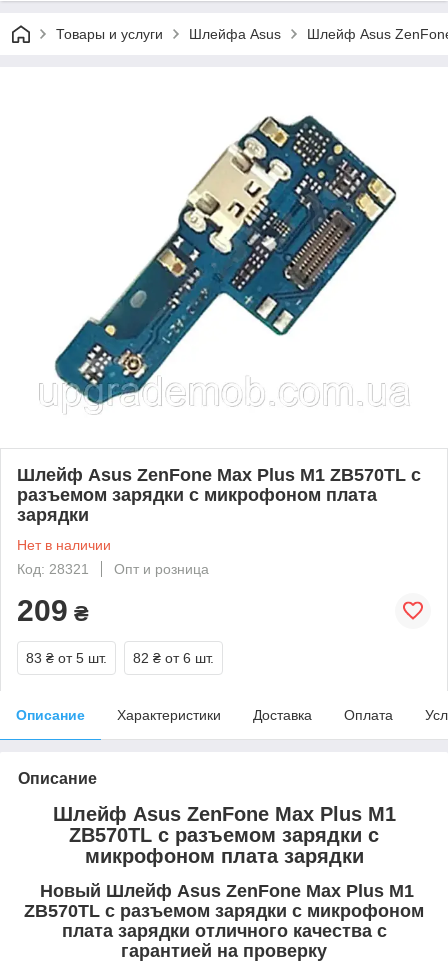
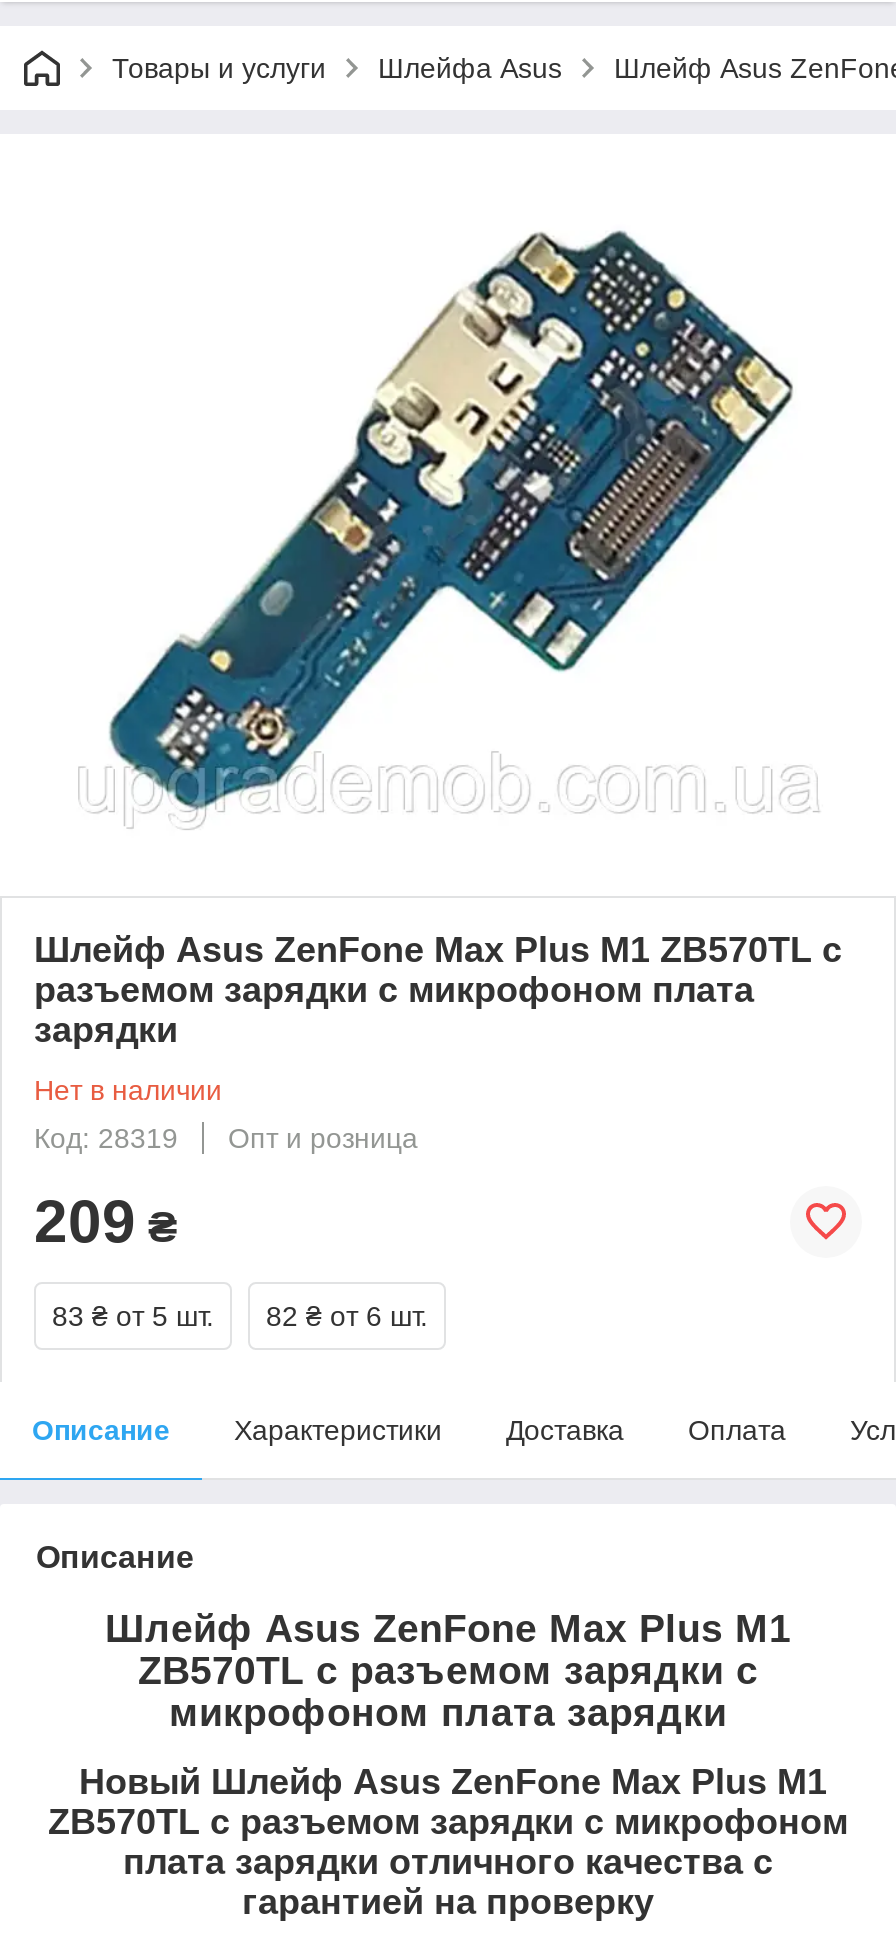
[17,561,209,577] Код: 28321 Опт и розница -> [34,1122,418,1154] Код: 28319 Опт и розница

